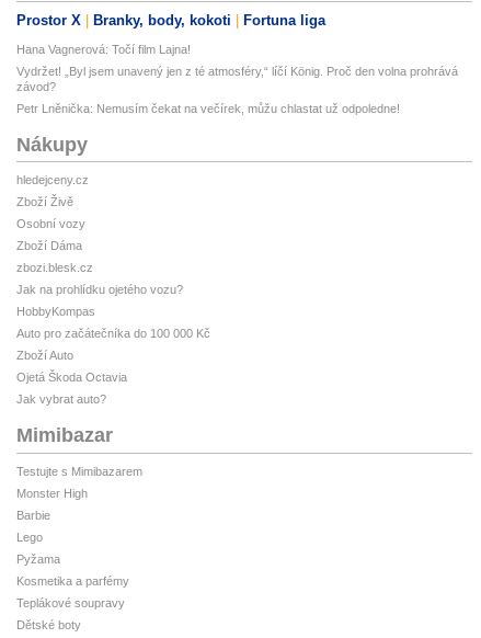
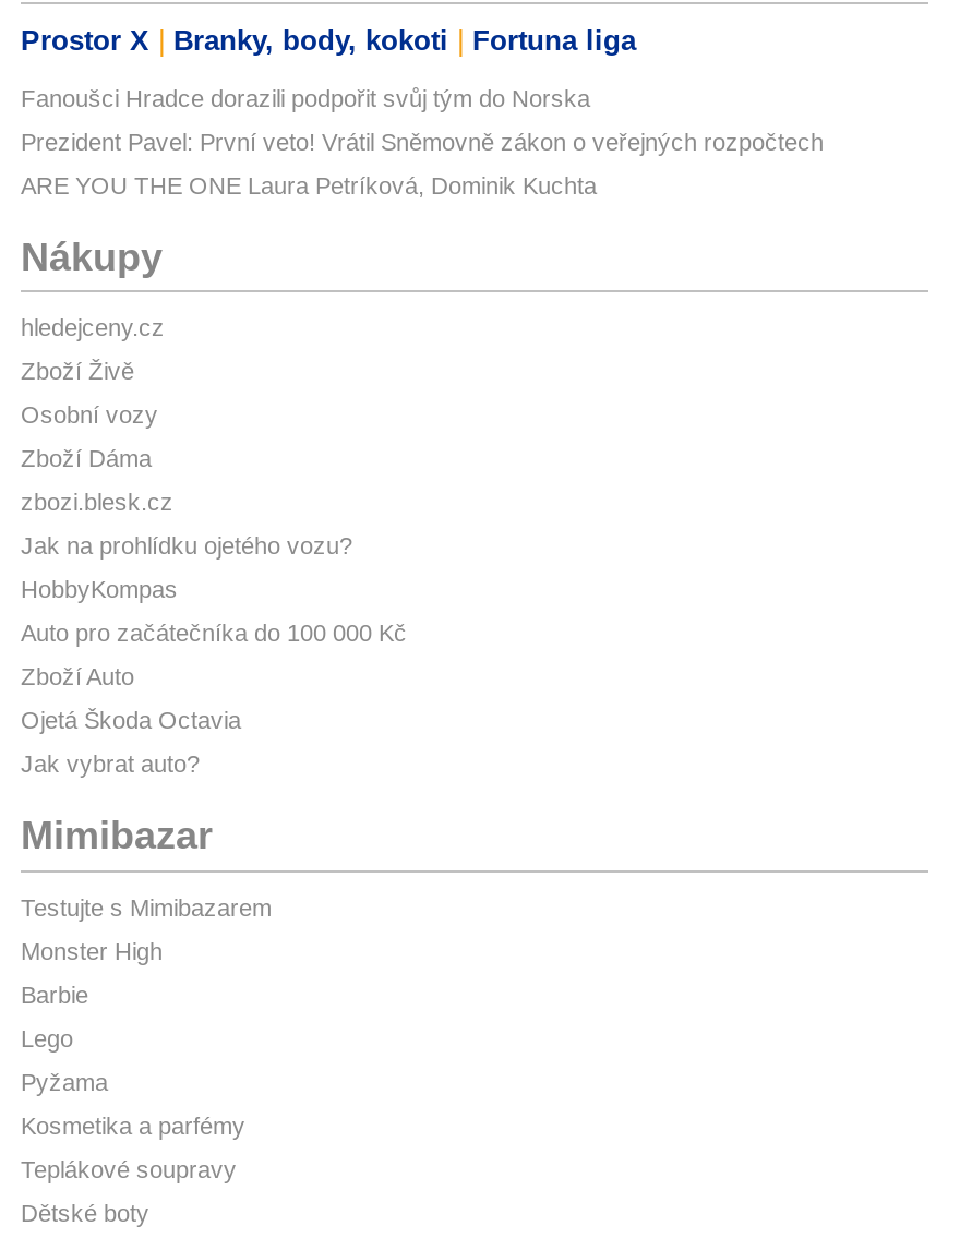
[16,43,191,56] Hana Vagnerová: Točí film Lajna! -> [21,85,590,111] Fanoušci Hradce dorazili podpořit svůj tým do Norska
[16,65,458,93] Vydržet! „Byl jsem unavený jen z té atmosféry,“ líčí König. Proč den volna prohrává | závod? -> [21,128,824,155] Prezident Pavel: První veto! Vrátil Sněmovně zákon o veřejných rozpočtech
[16,102,400,115] Petr Lněnička: Nemusím čekat na večírek, můžu chlastat už odpoledne! -> [21,172,597,198] ARE YOU THE ONE Laura Petríková, Dominik Kuchta

